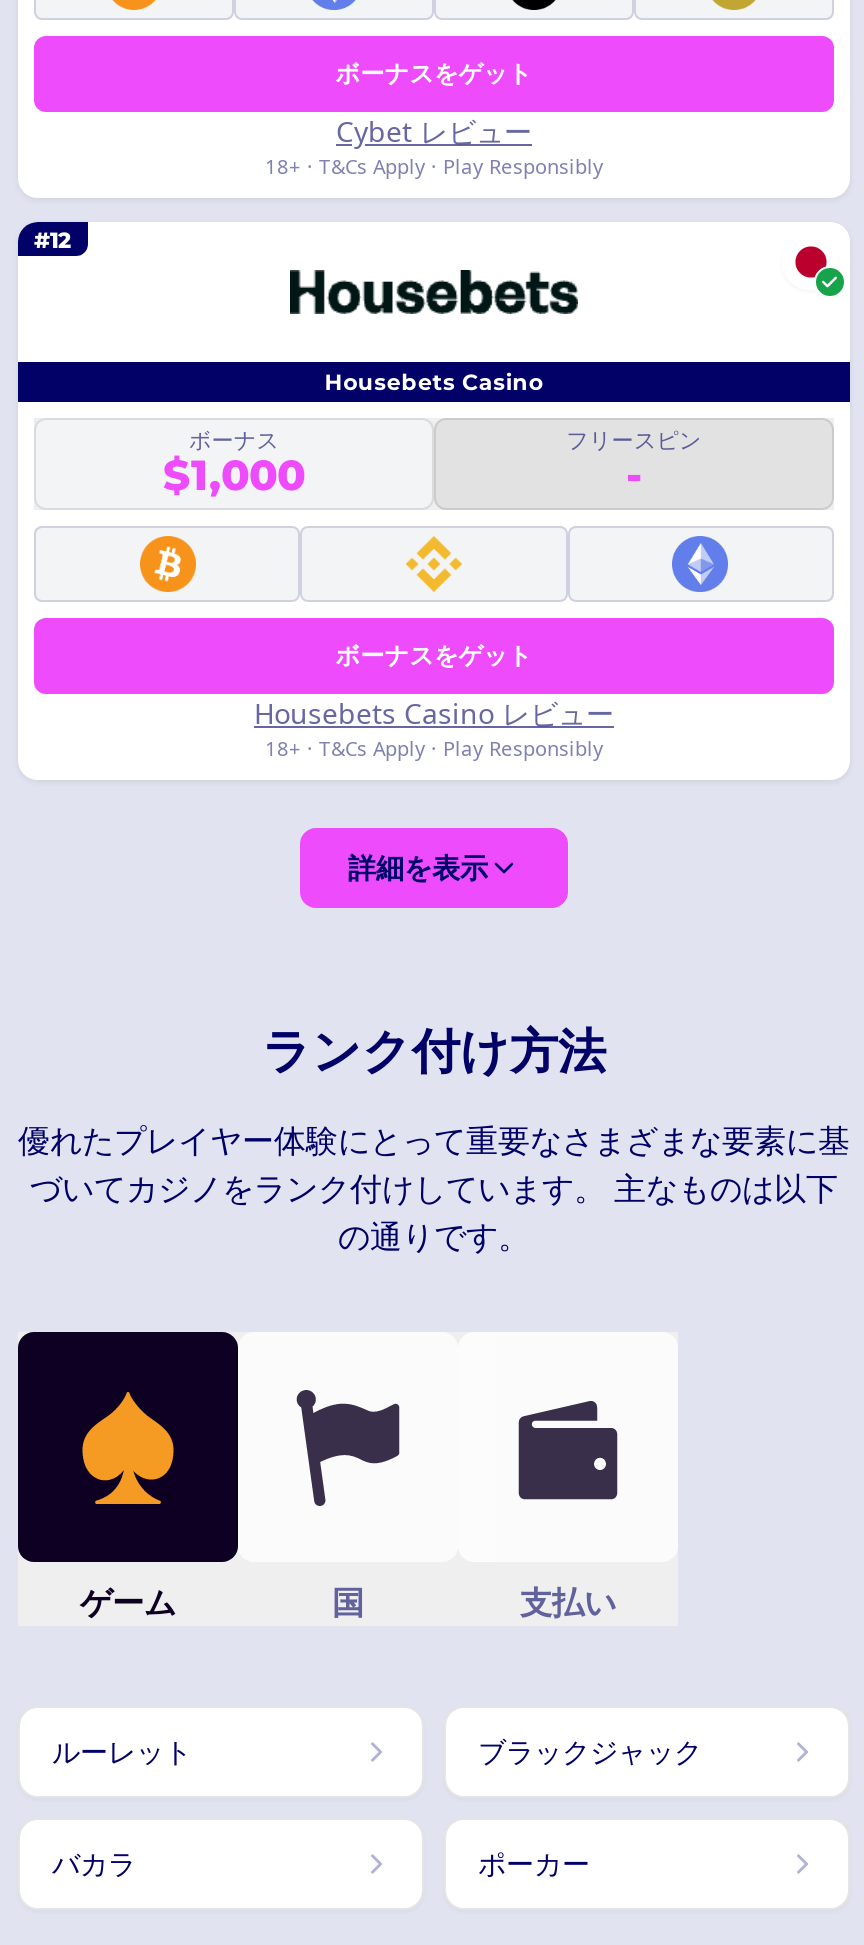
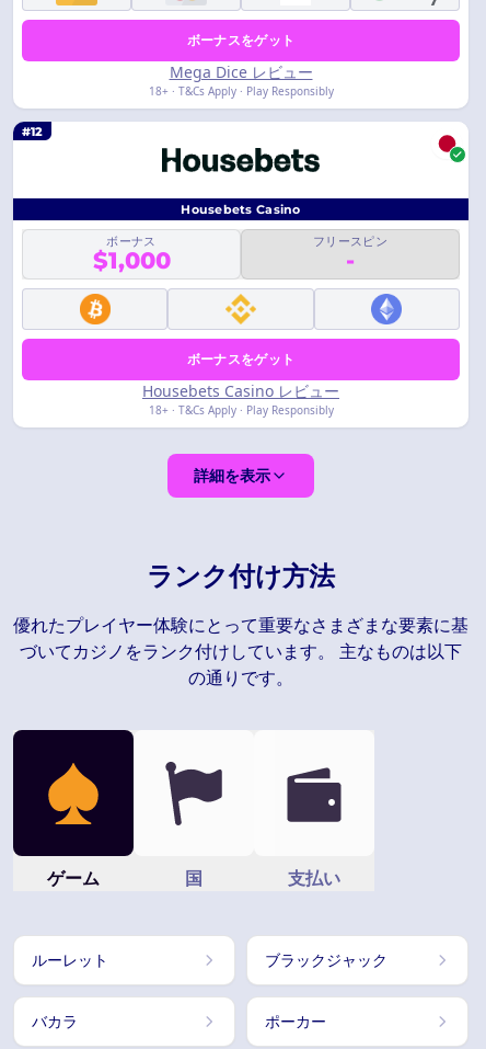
[336,112,532,150] Cybet レビュー -> [169,61,313,82] Mega Dice レビュー

